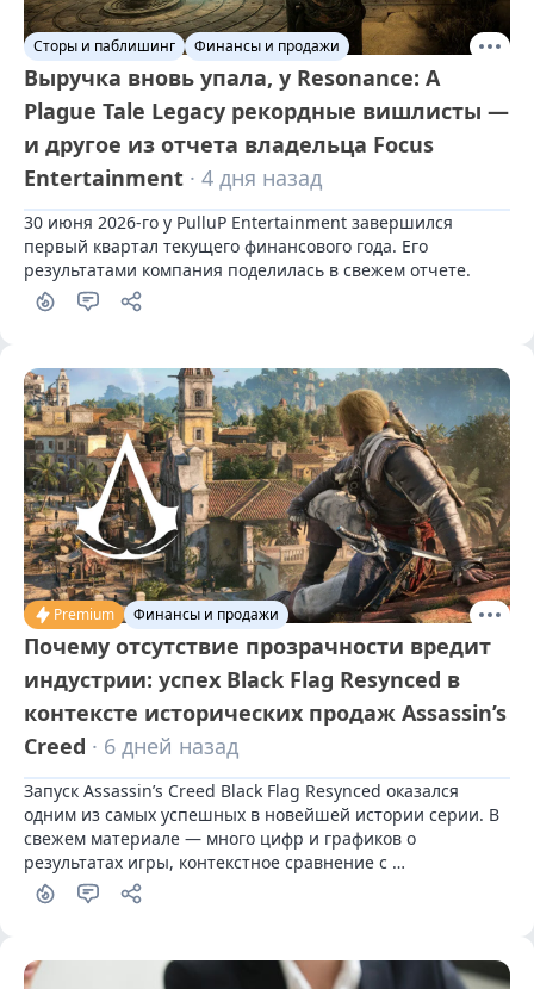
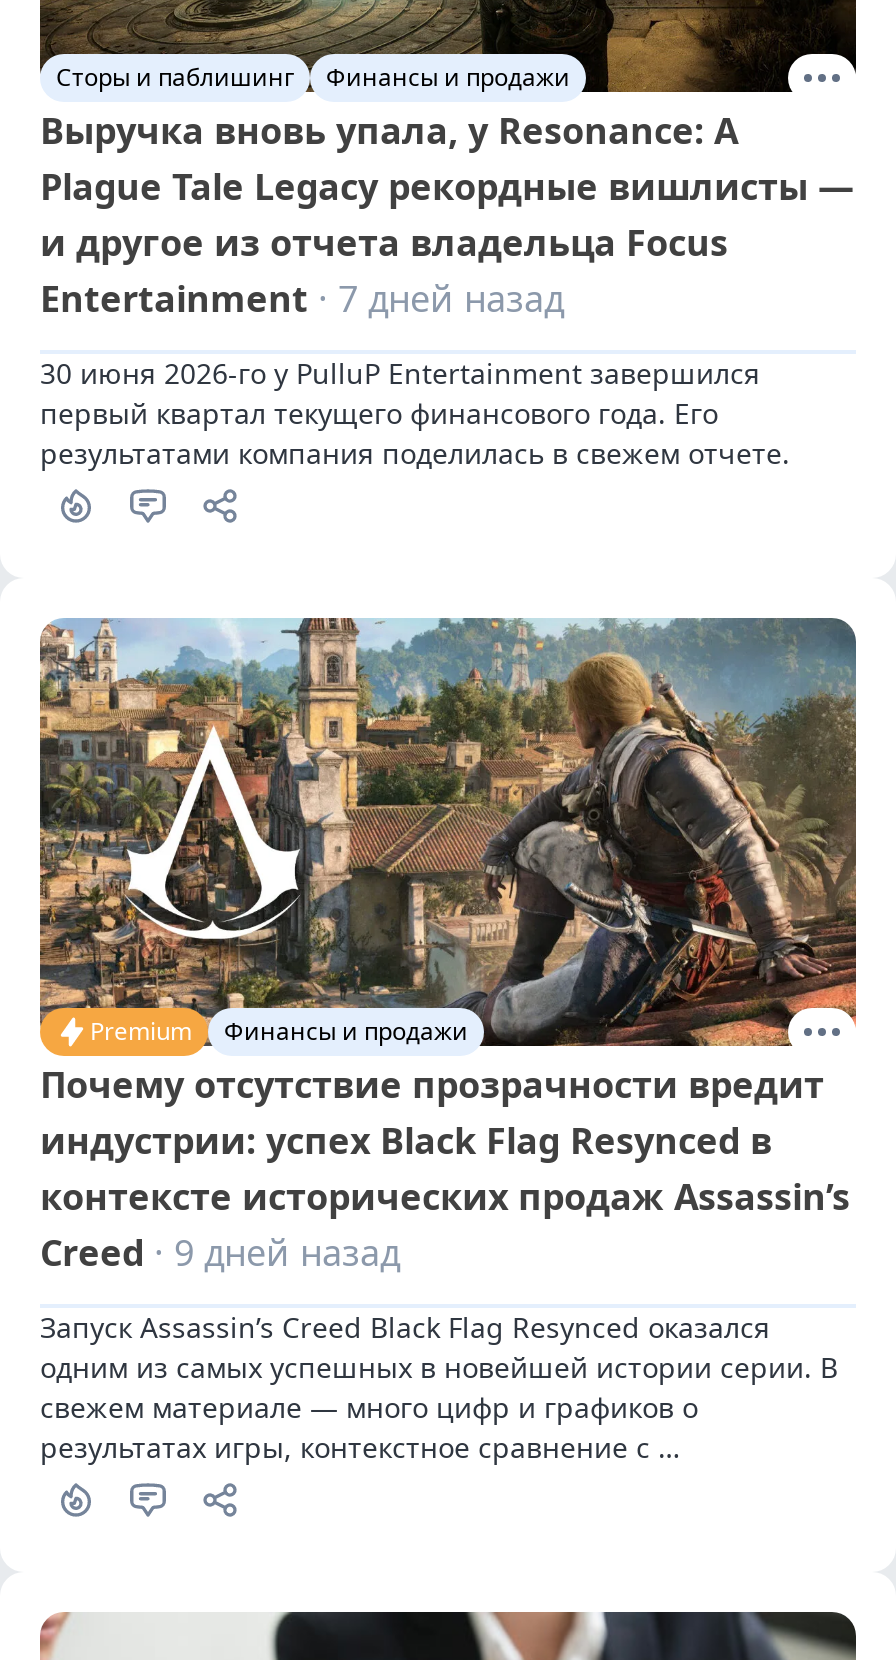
[24,163,322,192] Entertainment · 4 дня назад -> [40,274,564,322] Entertainment · 7 дней назад
[24,731,238,760] Creed · 6 дней назад -> [40,1227,400,1275] Creed · 9 дней назад

